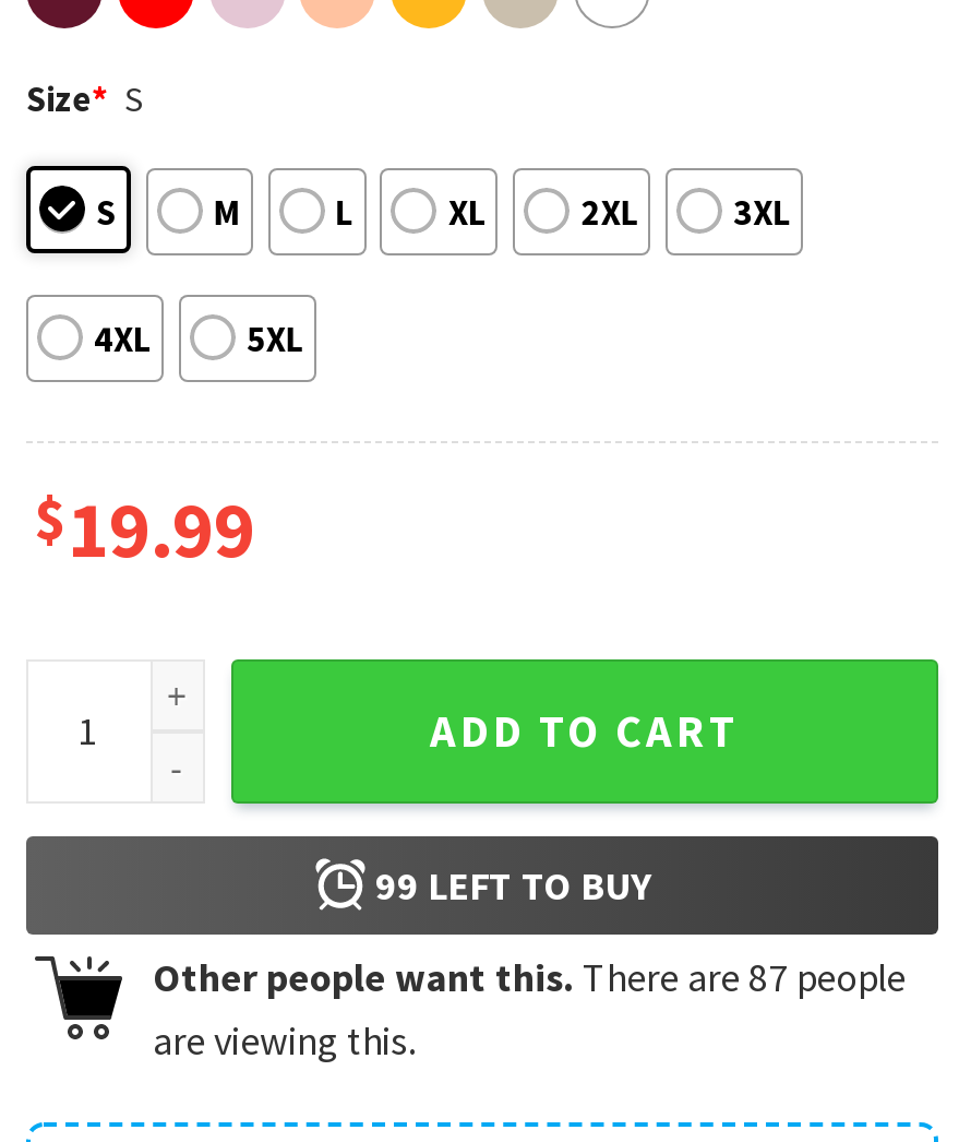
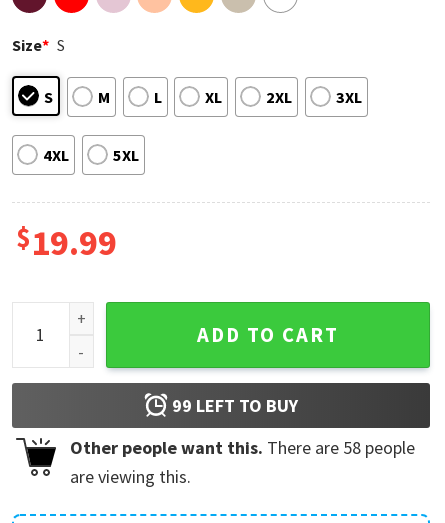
[153,951,906,1001] Other people want this. There are 87 people -> [70,436,415,459] Other people want this. There are 58 people

